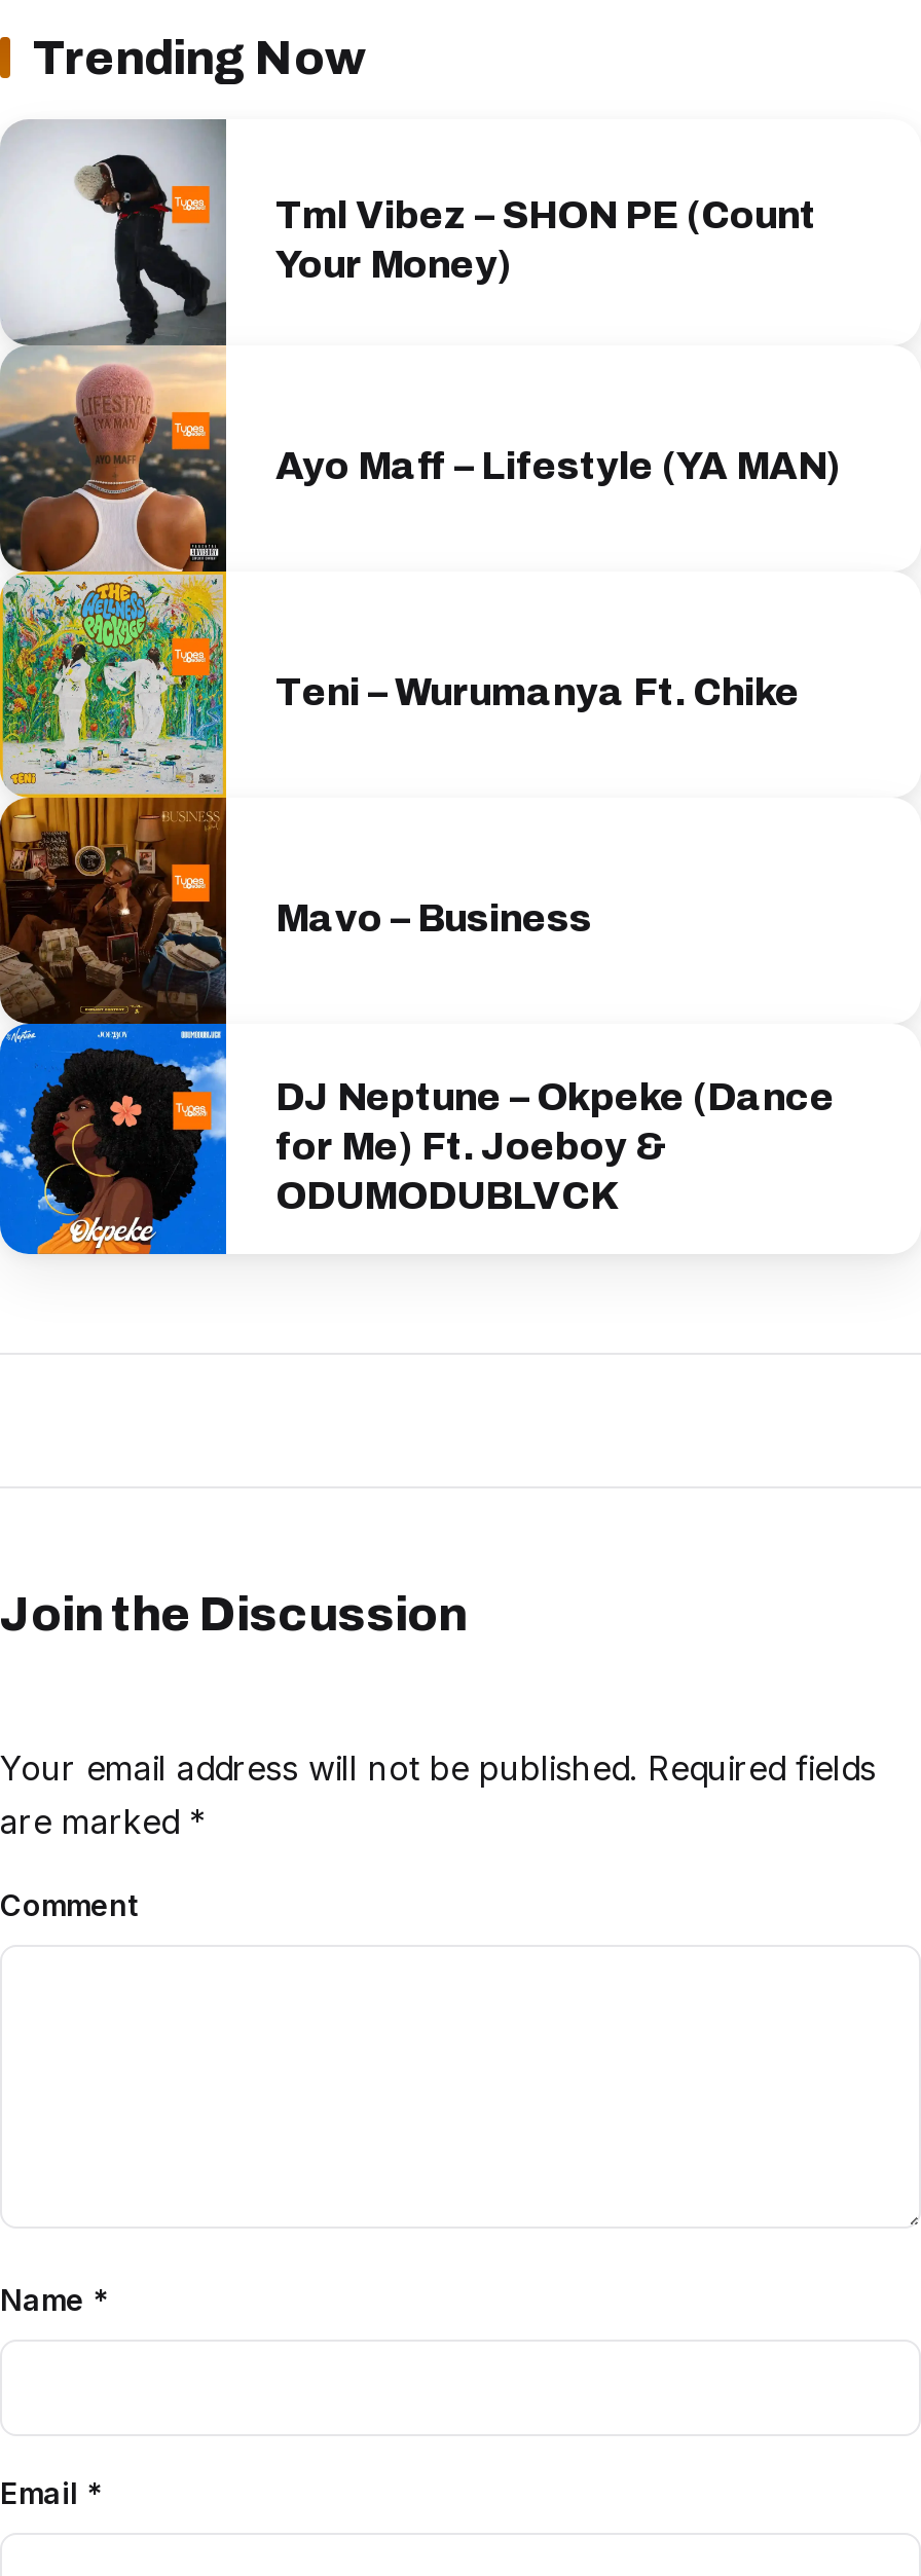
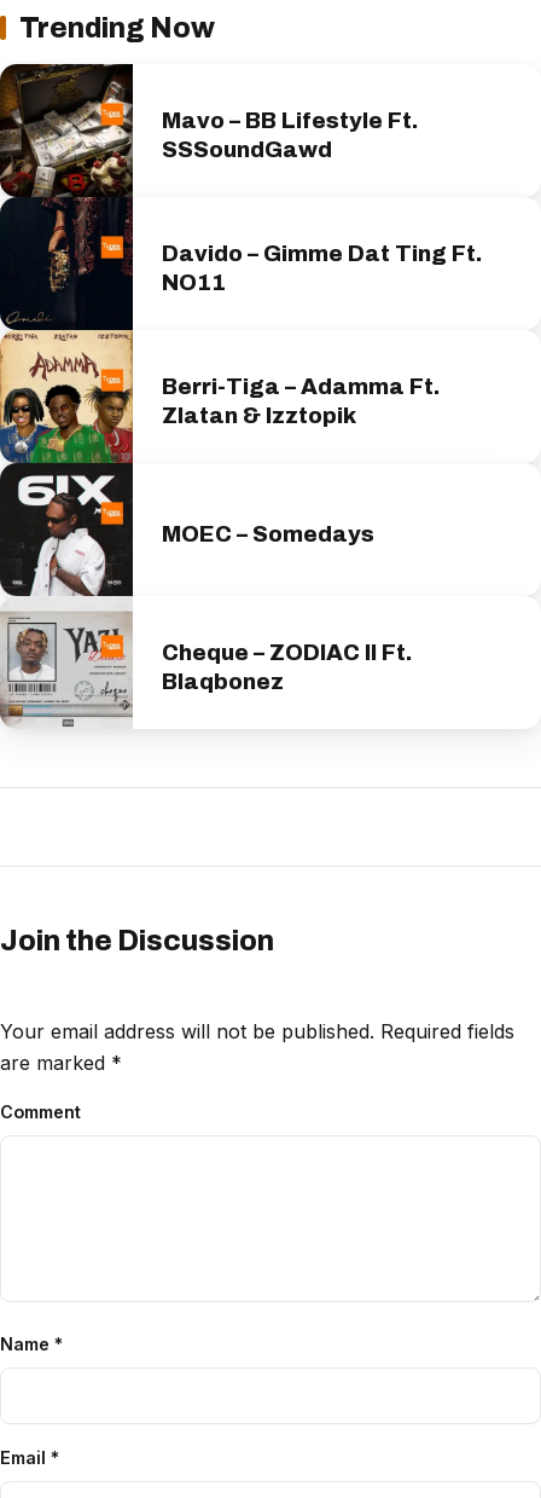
[6,119,816,1256] [image] | Tml Vibez – SHON PE (Count | Your Money) -> [4,63,418,729] [image] | Mavo – BB Lifestyle Ft. | SSSoundGawd
[275,446,841,487] Ayo Maff – Lifestyle (YA MAN) -> [162,242,482,295] Davido – Gimme Dat Ting Ft. | NO11
[275,672,800,713] Teni – Wurumanya Ft. Chike -> [162,375,440,428] Berri-Tiga – Adamma Ft. | Zlatan & Izztopik
[275,898,592,939] Mavo – Business -> [162,522,374,546] MOEC – Somedays
[275,1077,835,1217] DJ Neptune – Okpeke (Dance | for Me) Ft. Joeboy & | ODUMODUBLVCK -> [162,641,412,694] Cheque – ZODIAC II Ft. | Blaqbonez

